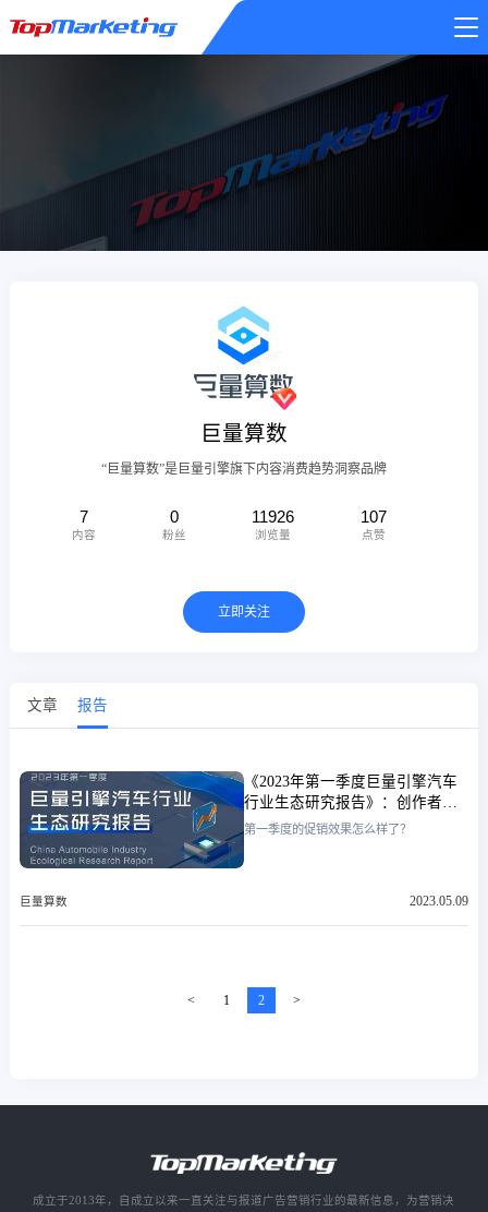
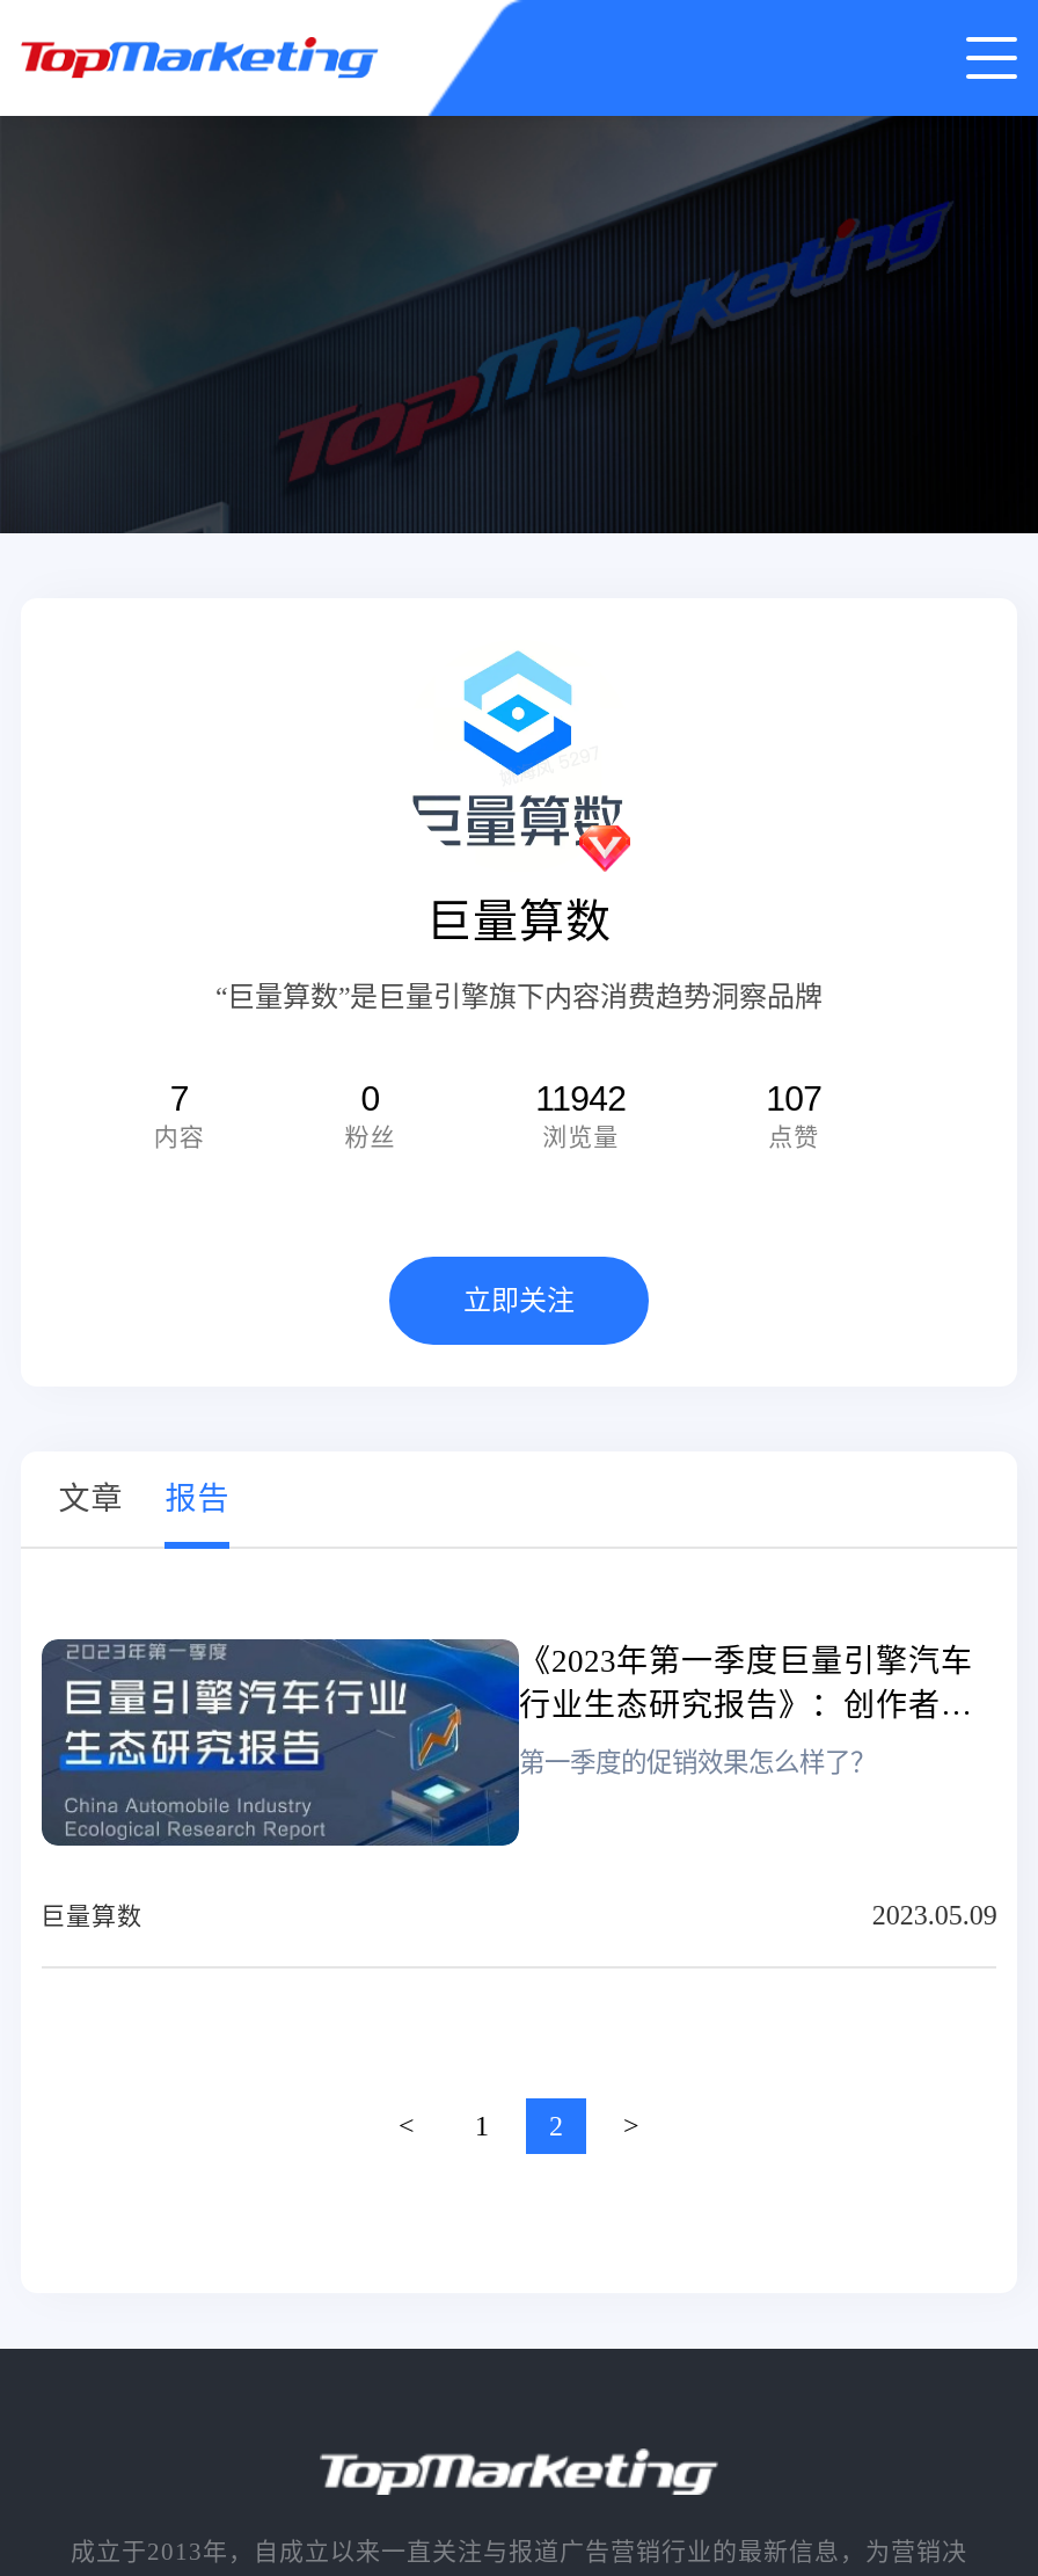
[252,507,294,525] 11926 -> [536,1077,626,1117] 11942

